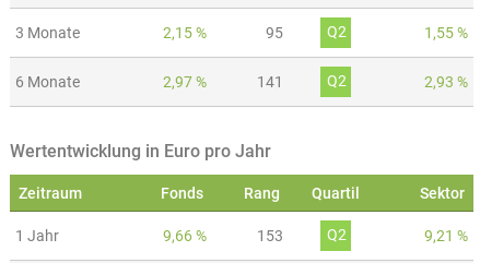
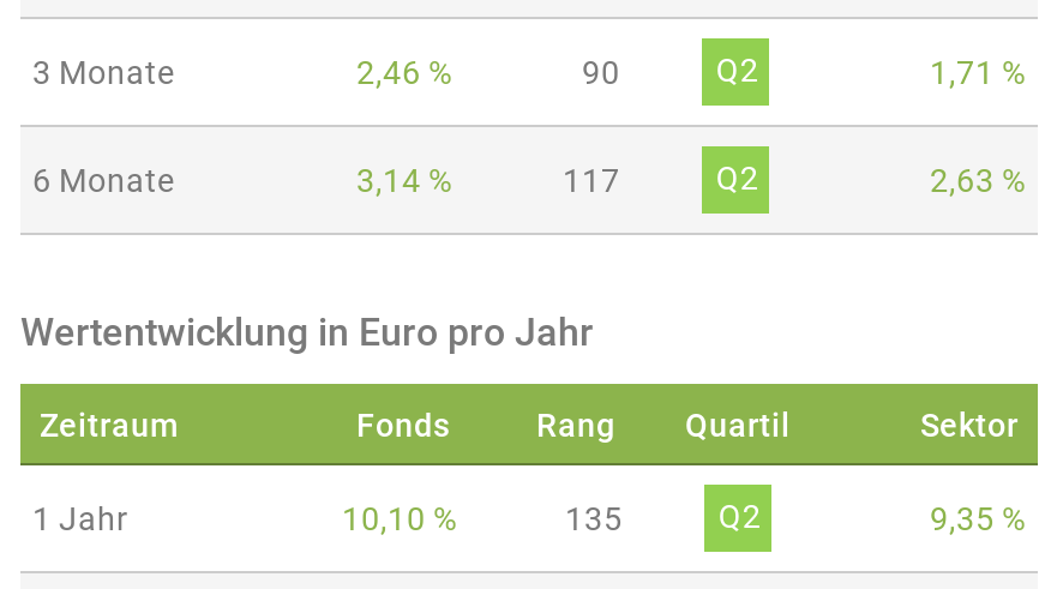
[163,24,207,42] 2,15 % -> [356,54,452,92] 2,46 %
[266,24,283,42] 95 -> [582,54,620,92] 90
[424,24,468,42] 1,55 % -> [930,54,1026,92] 1,71 %
[163,73,207,91] 2,97 % -> [356,161,452,200] 3,14 %
[257,73,283,91] 141 -> [563,161,620,200] 117
[424,73,468,91] 2,93 % -> [930,161,1026,200] 2,63 %
[163,227,207,245] 9,66 % -> [342,500,457,538] 10,10 %
[257,227,283,245] 153 -> [565,500,623,538] 135
[424,227,468,245] 9,21 % -> [930,500,1026,538] 9,35 %

